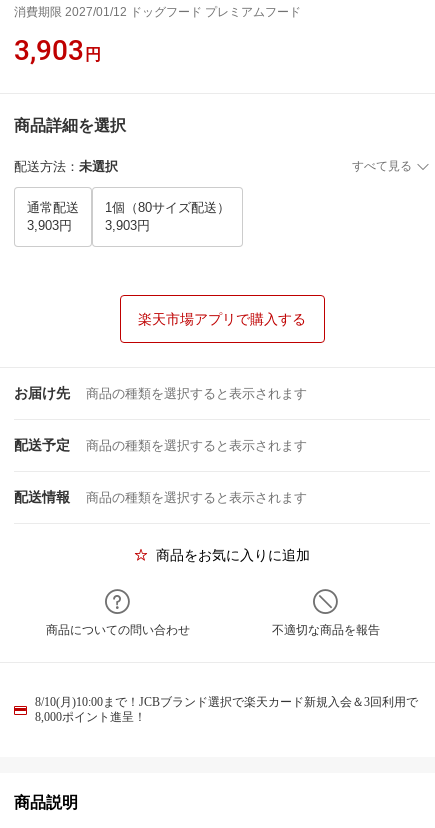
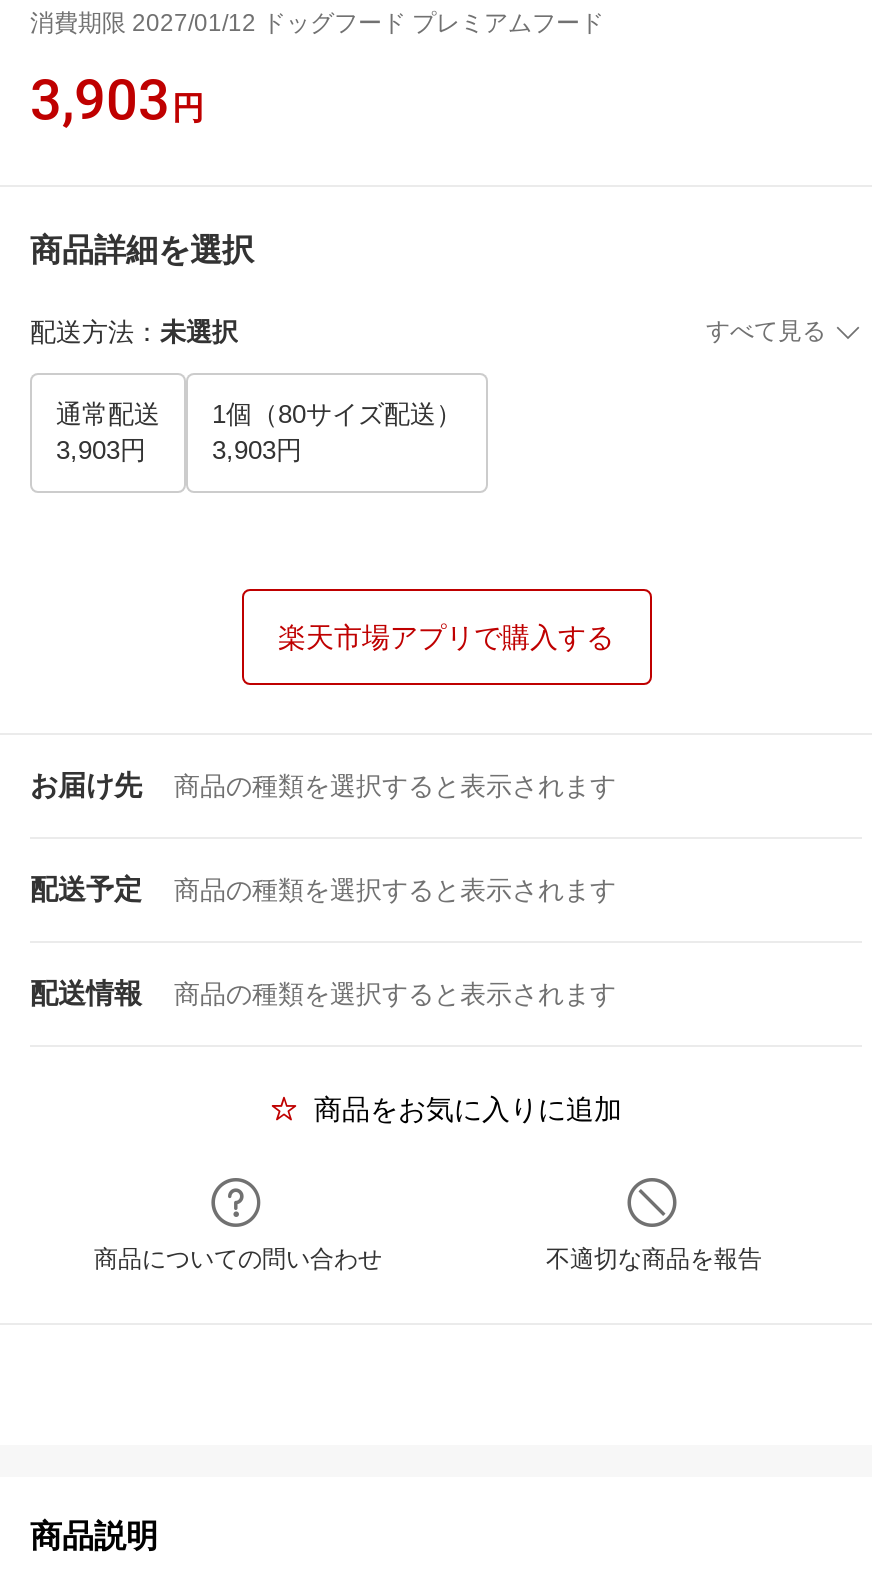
[35,695,418,724] 8/10(月)10:00まで！JCBブランド選択で楽天カード新規入会＆3回利用で | 8,000ポイント進呈！ -> none

